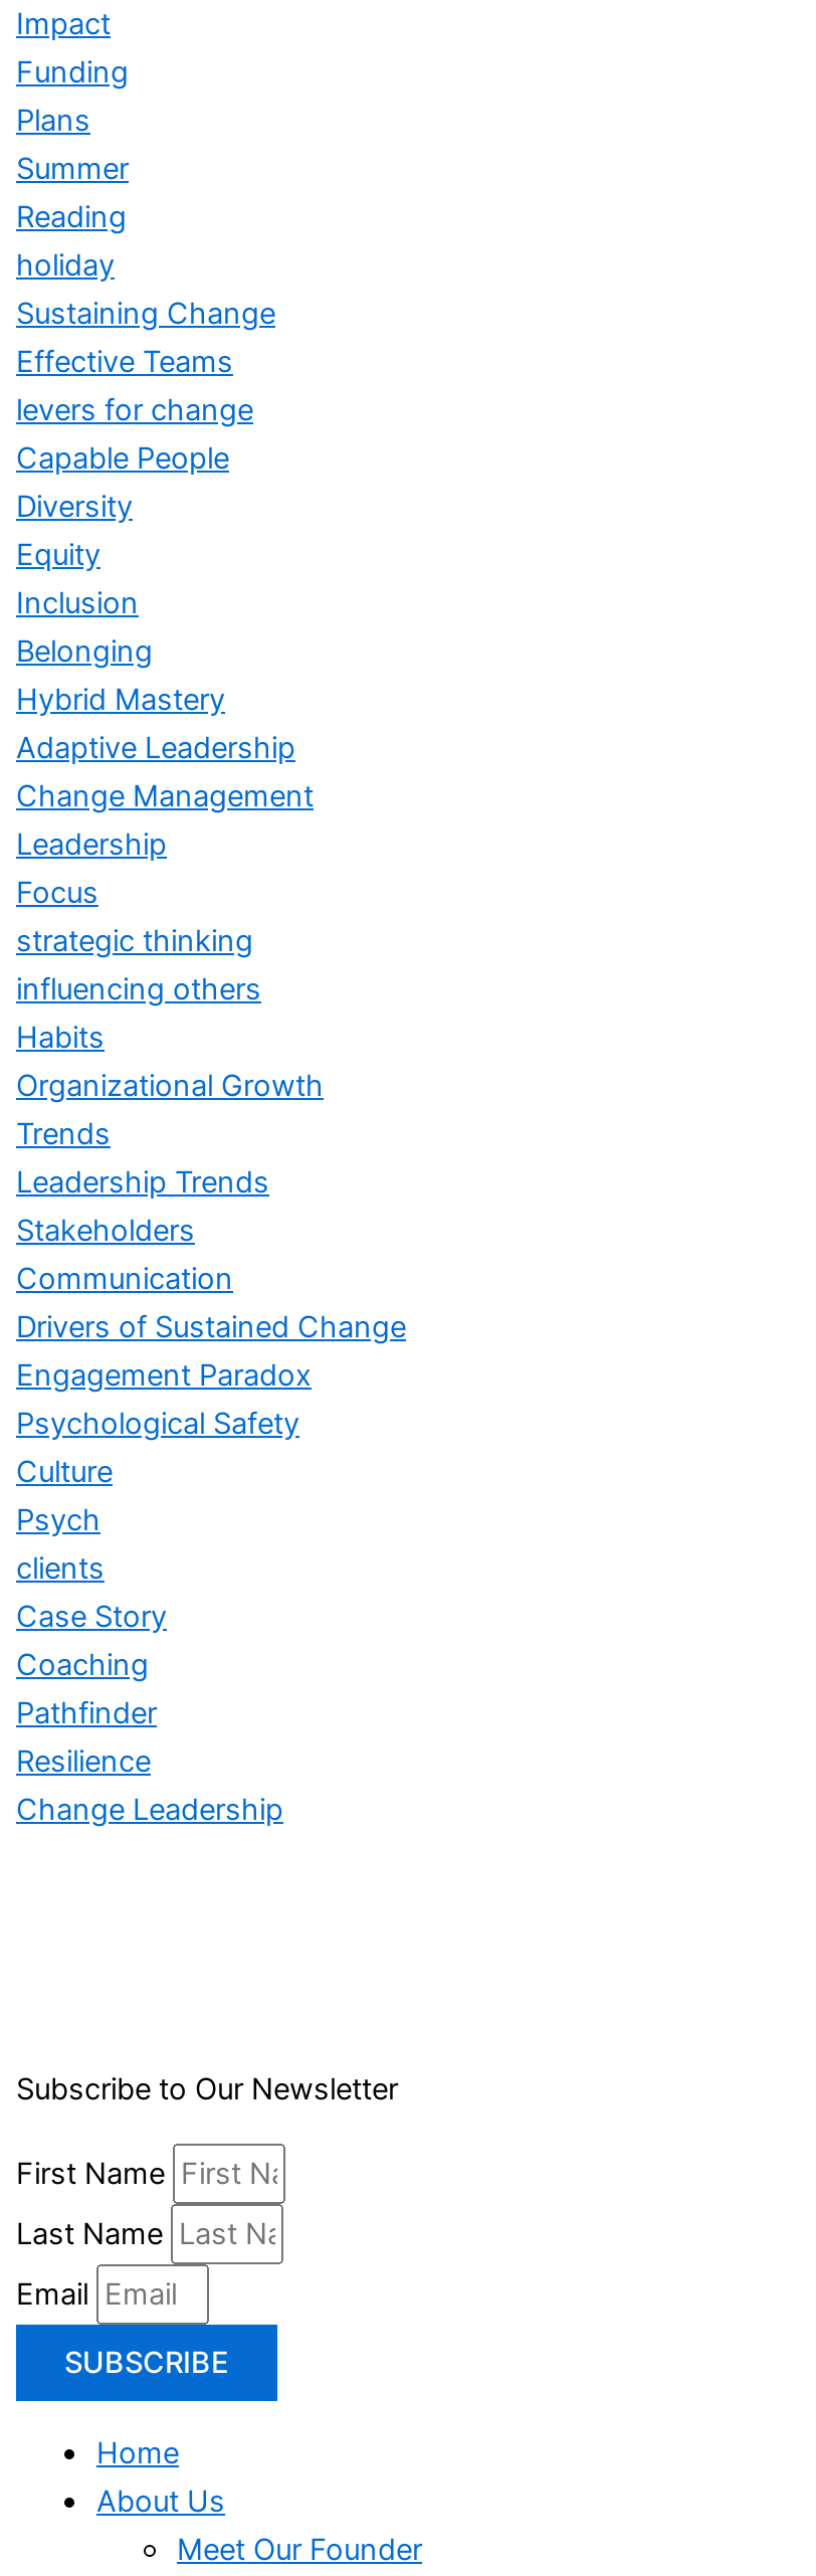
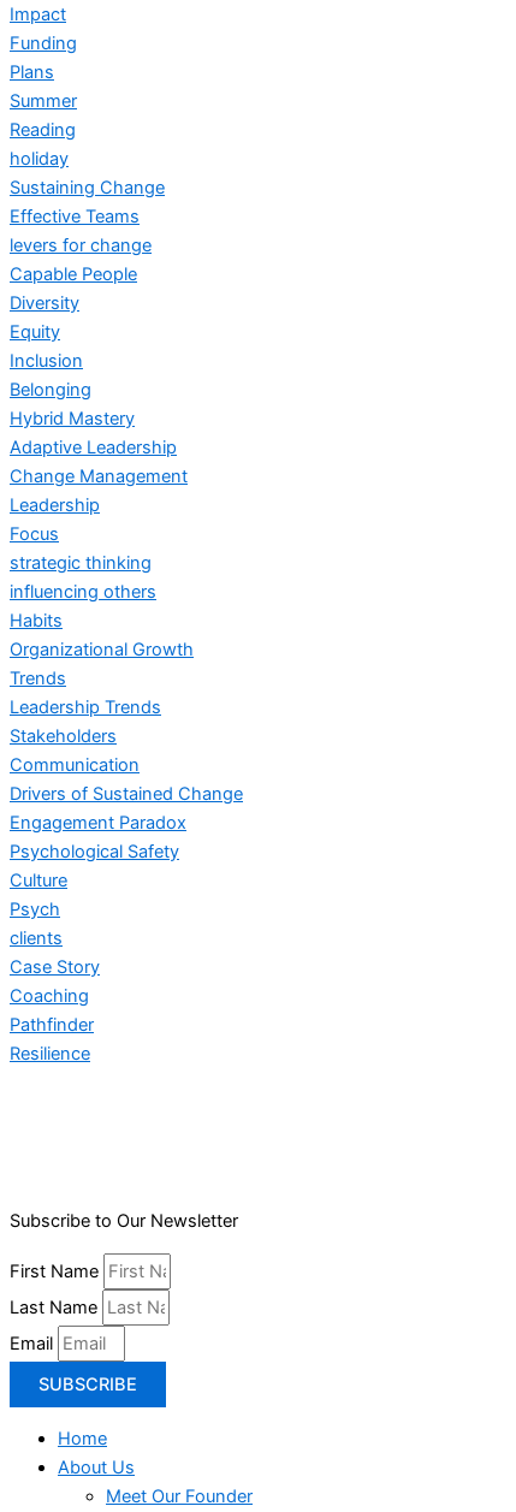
[16,1792,283,1829] Change Leadership -> none

